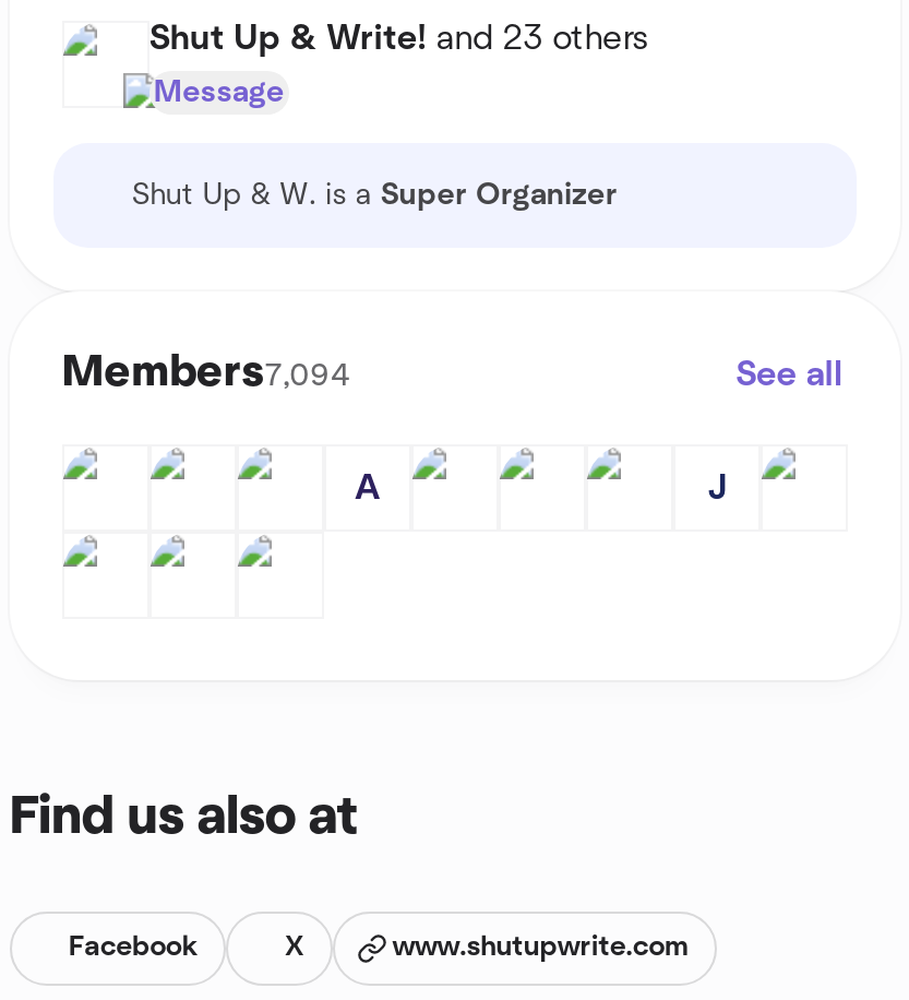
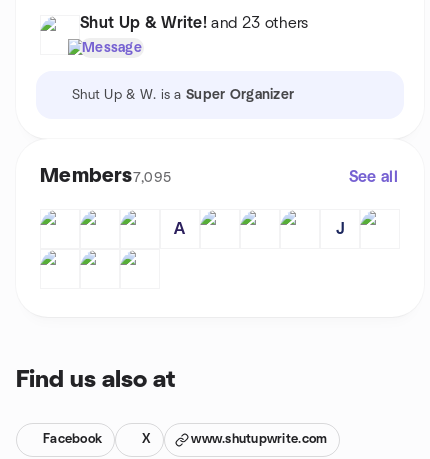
[62,350,351,394] Members7,094 -> [40,166,171,186] Members7,095

